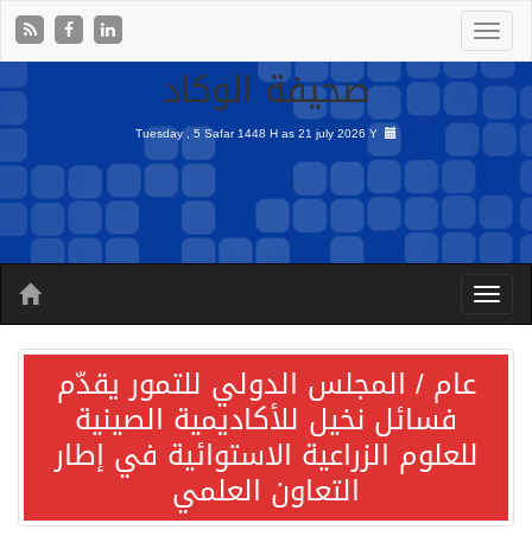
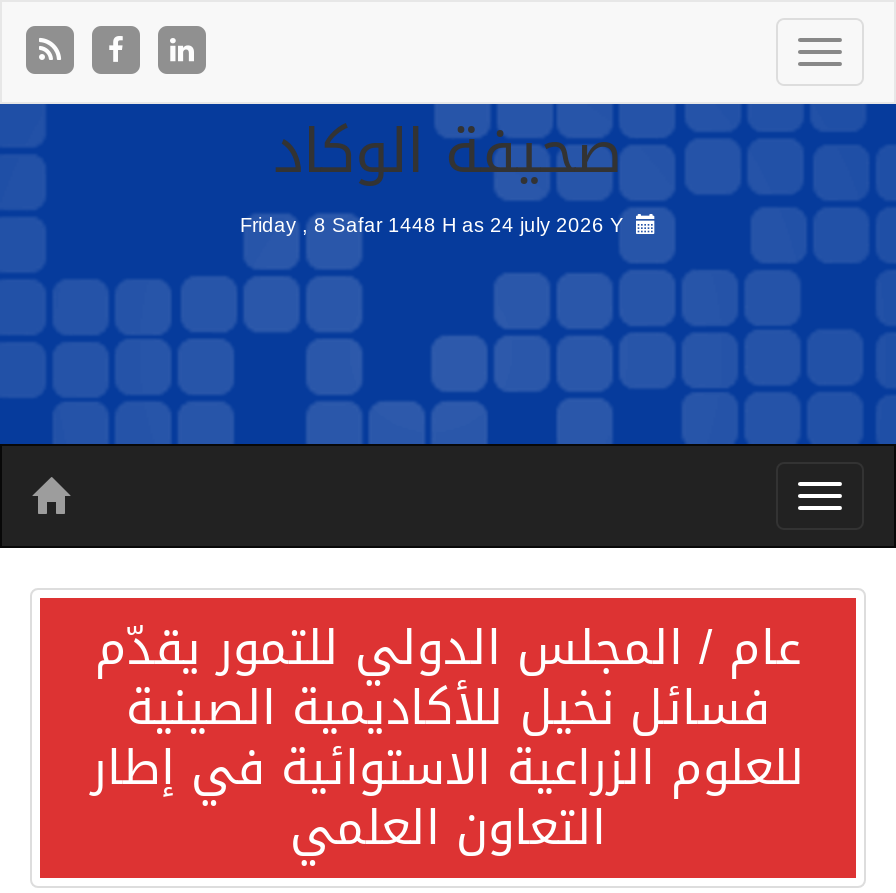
[135,122,378,145] Tuesday , 5 Safar 1448 H as 21 july 2026 Y -> [240,206,624,244] Friday , 8 Safar 1448 H as 24 july 2026 Y

